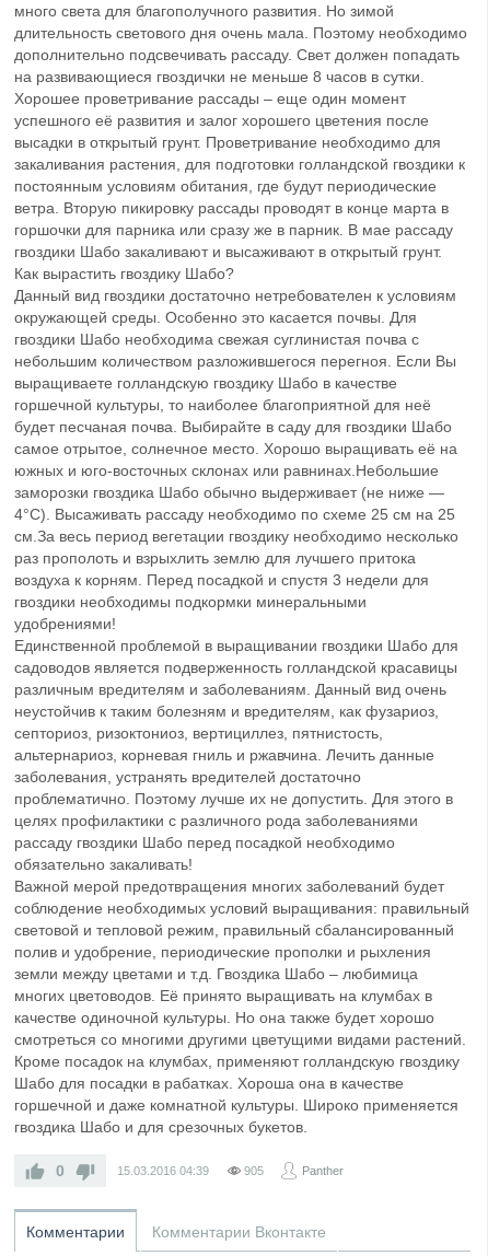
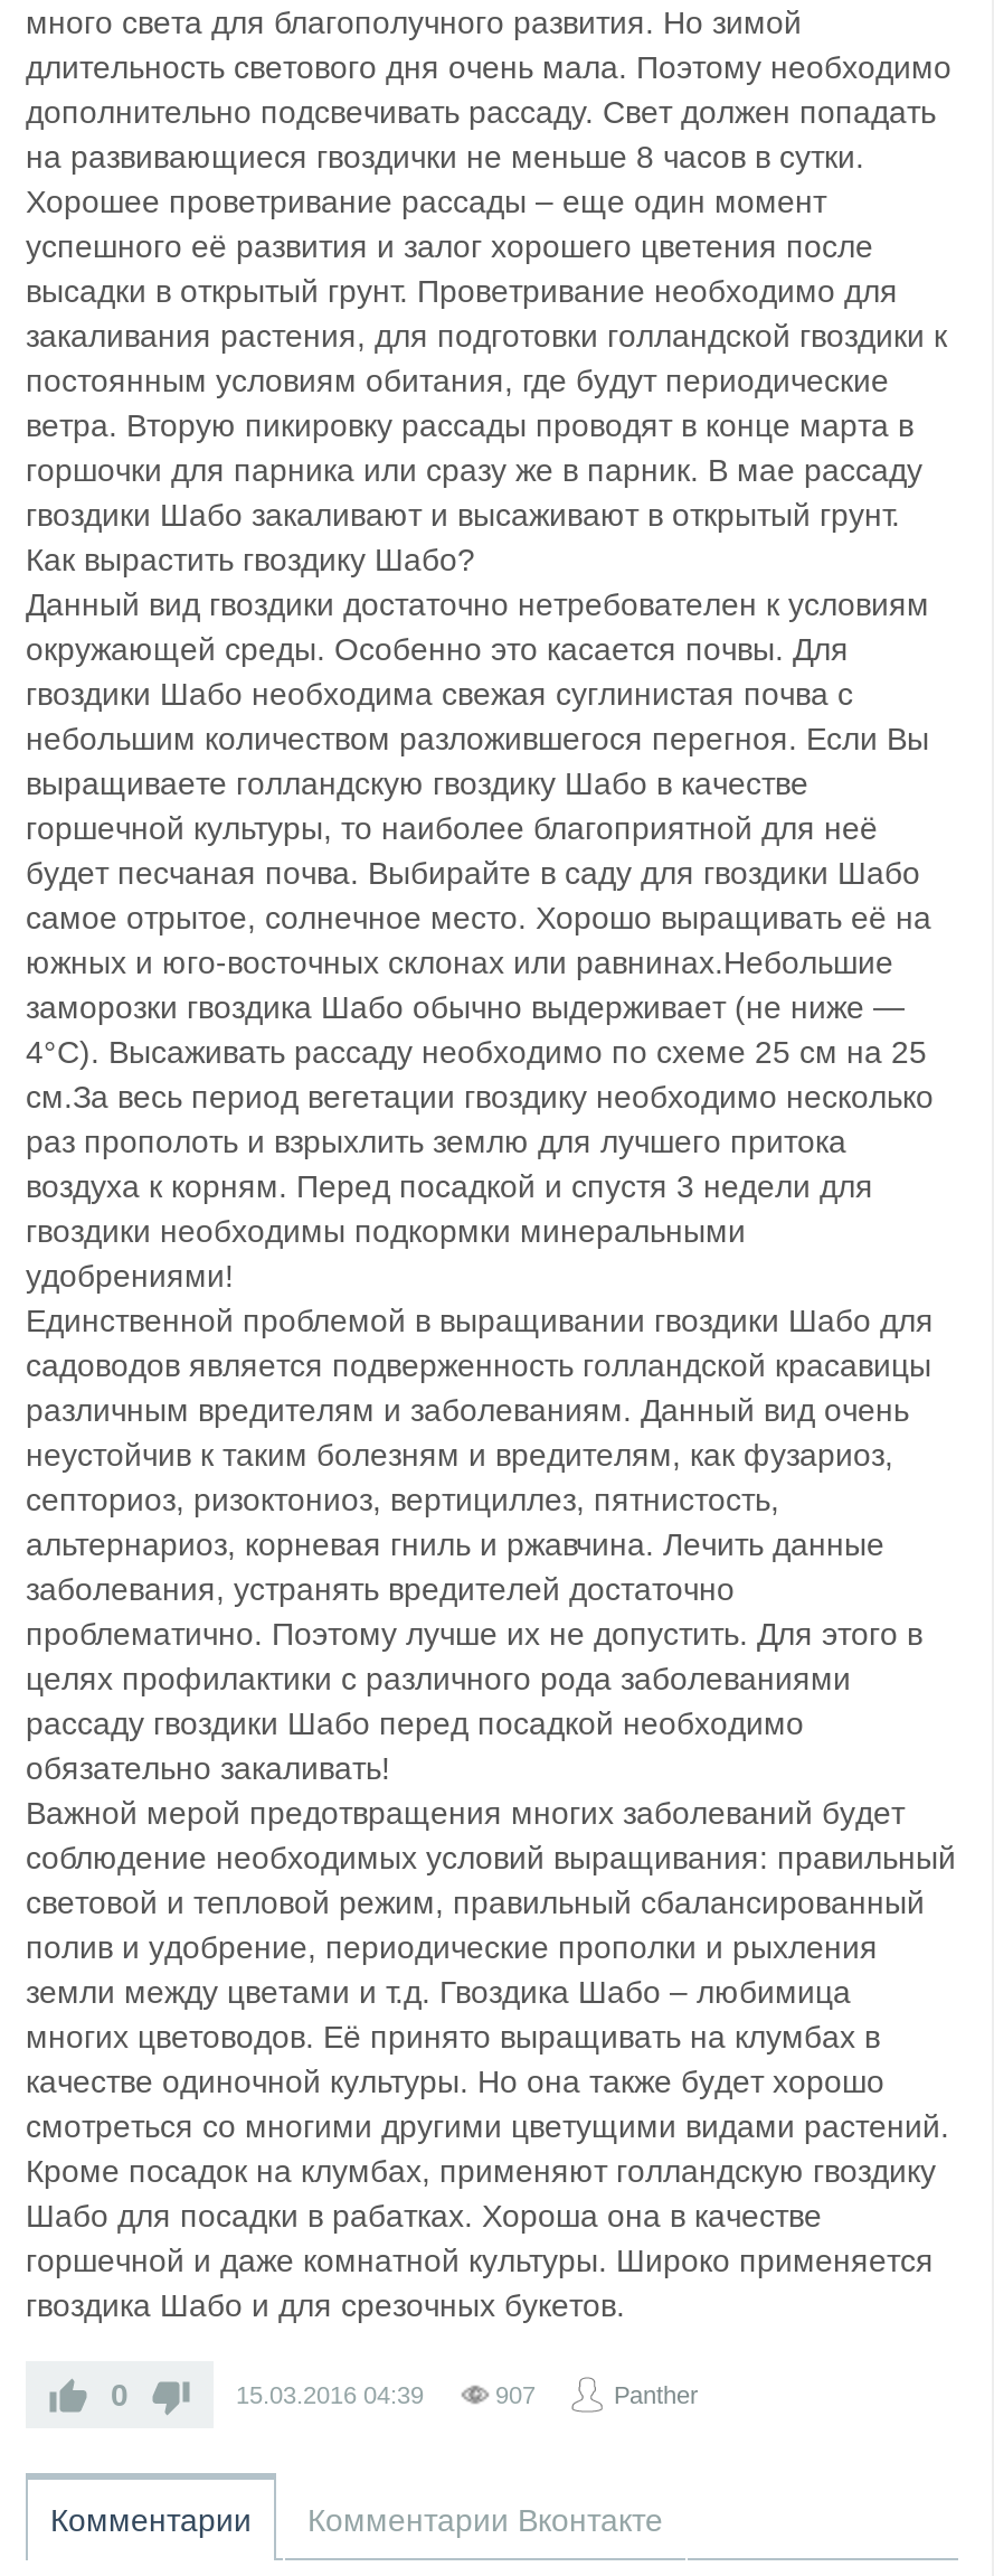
[244,1164,264,1177] 905 -> [495,2381,536,2408] 907

